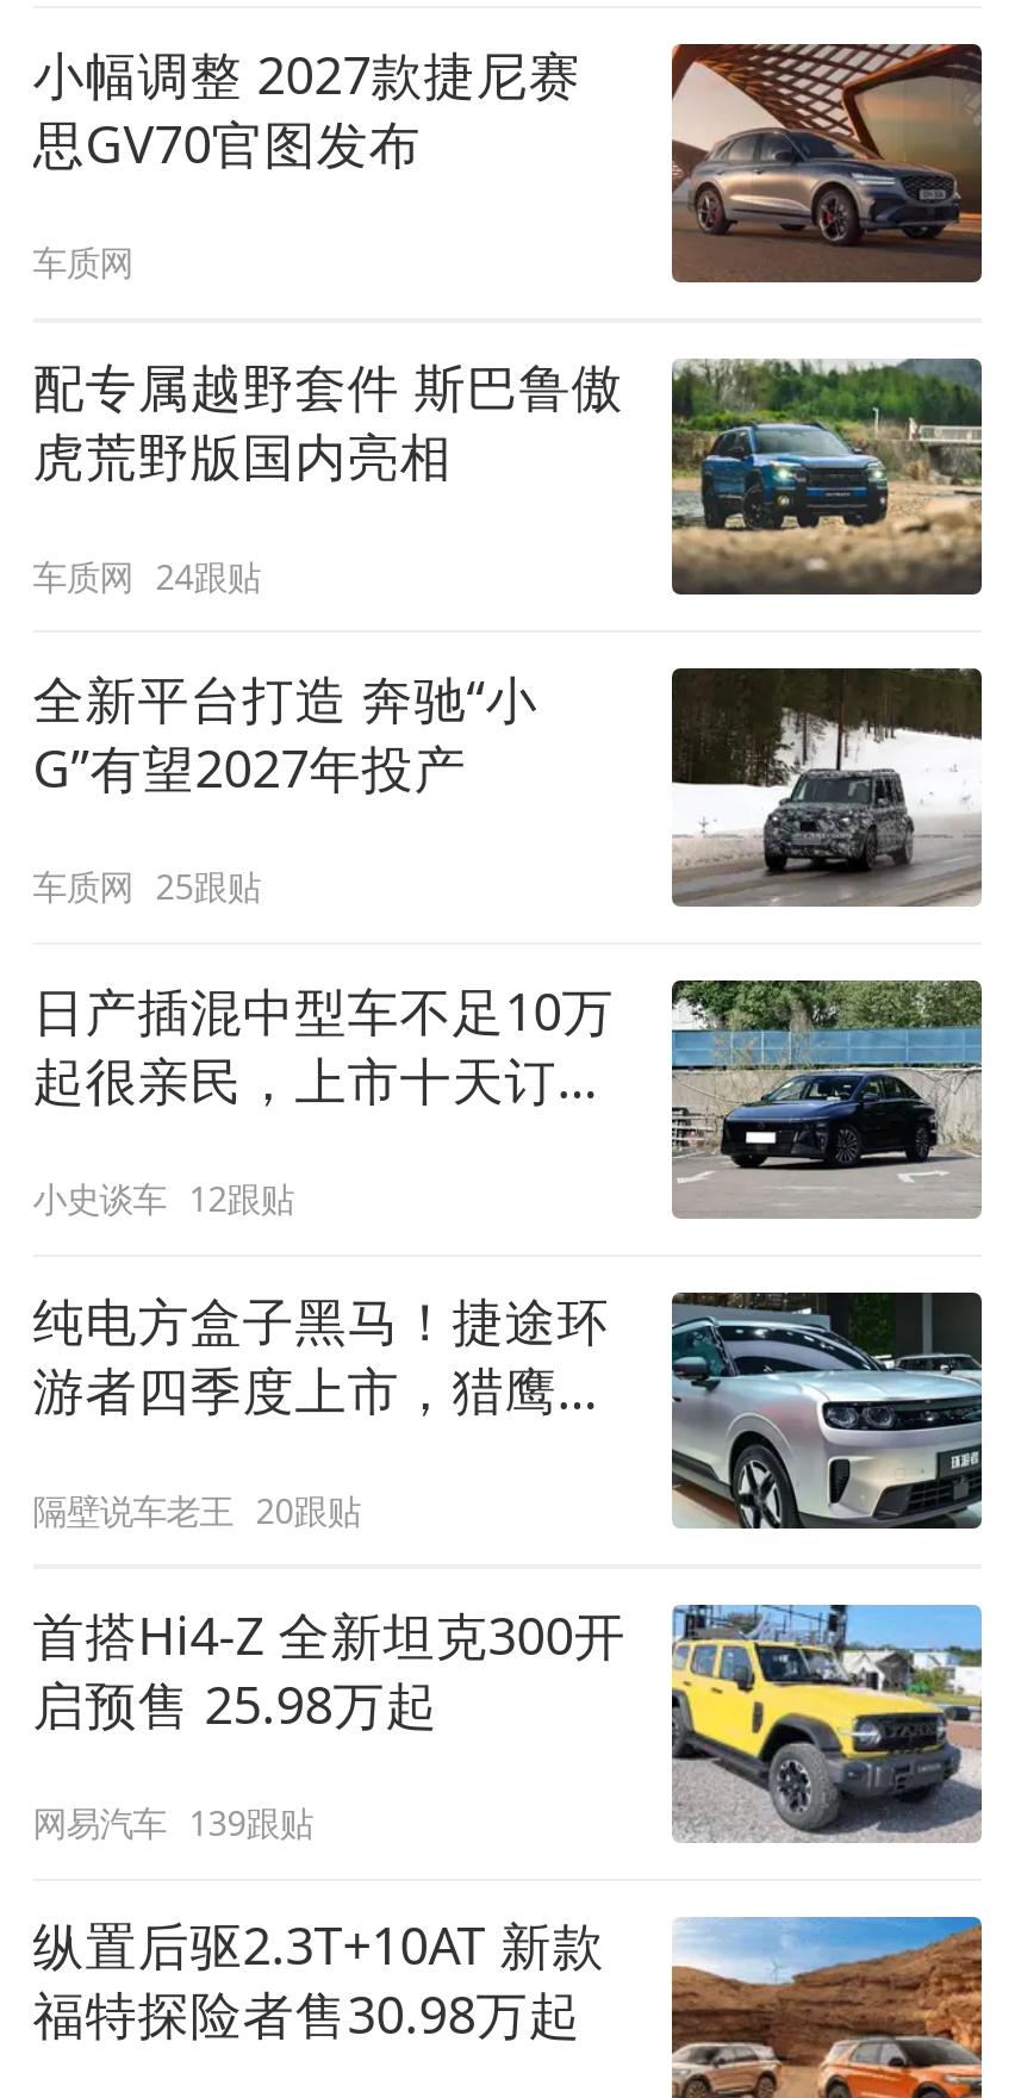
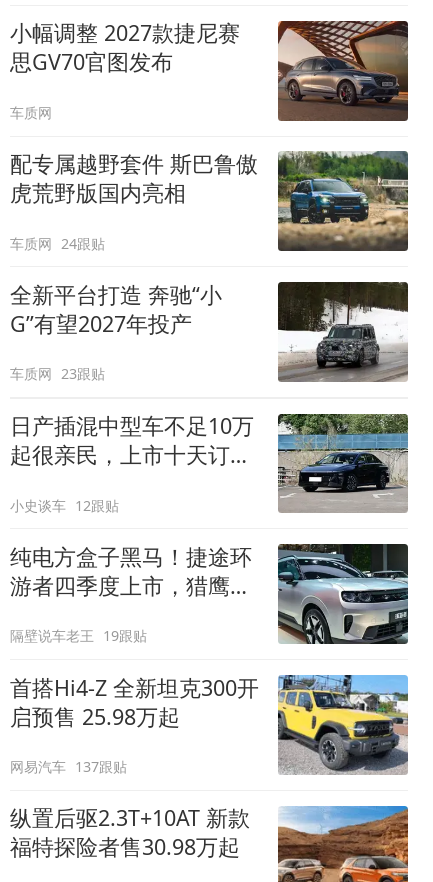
[33,864,260,909] 车质网 25跟贴 -> [10,364,105,383] 车质网 23跟贴
[33,1487,361,1532] 隔壁说车老王 20跟贴 -> [10,626,147,645] 隔壁说车老王 19跟贴
[33,1800,313,1845] 网易汽车 139跟贴 -> [10,757,127,776] 网易汽车 137跟贴

